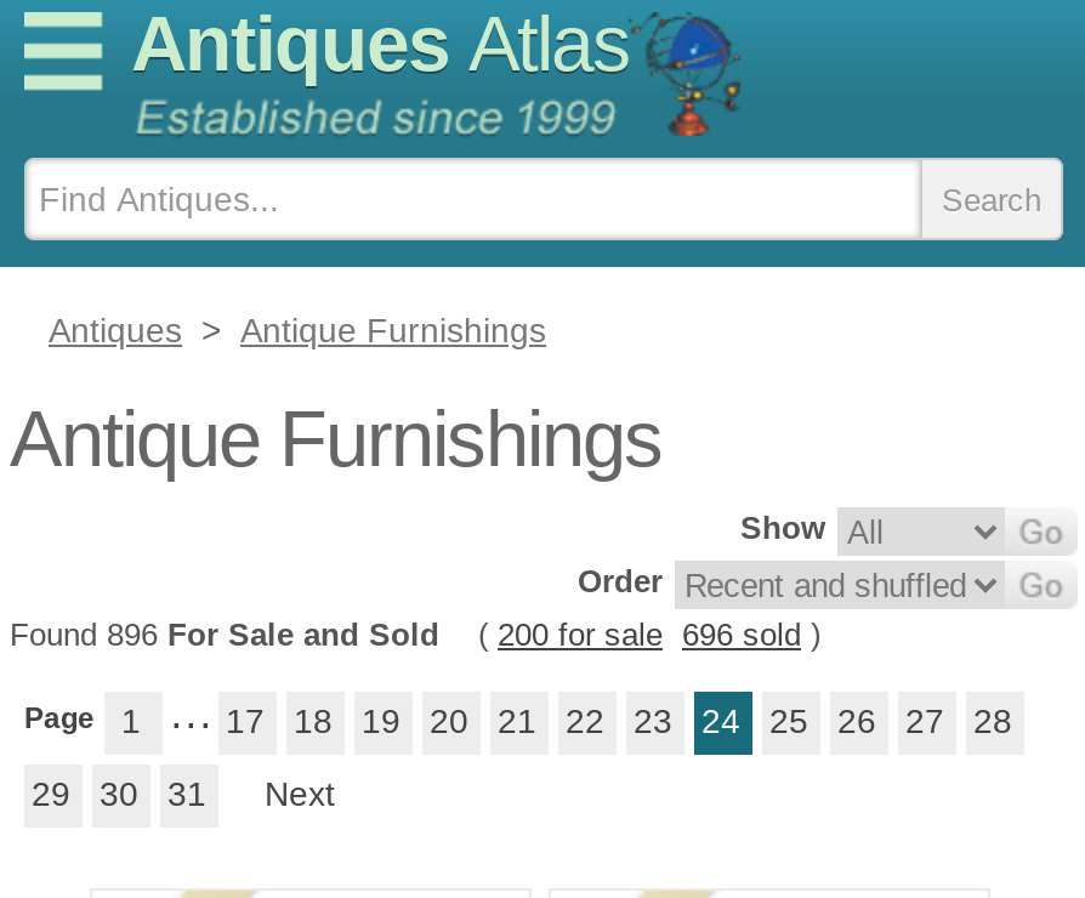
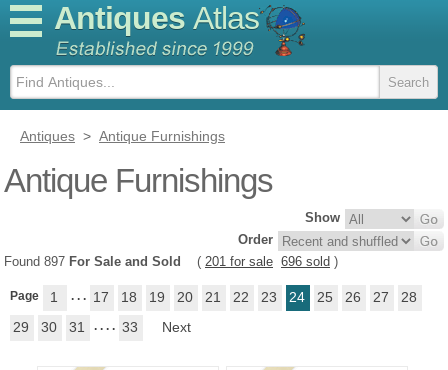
[10,616,820,653] Found 896 For Sale and Sold (200 for sale 696 sold) -> [4,254,338,269] Found 897 For Sale and Sold (201 for sale 696 sold)
none -> [94,319,138,335] . . . . 33

